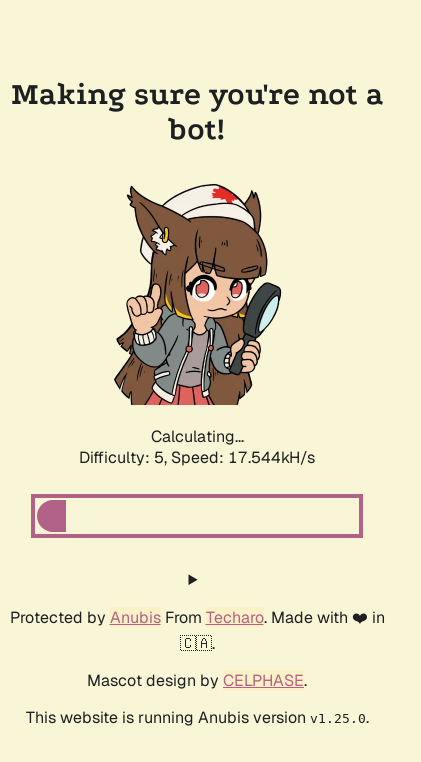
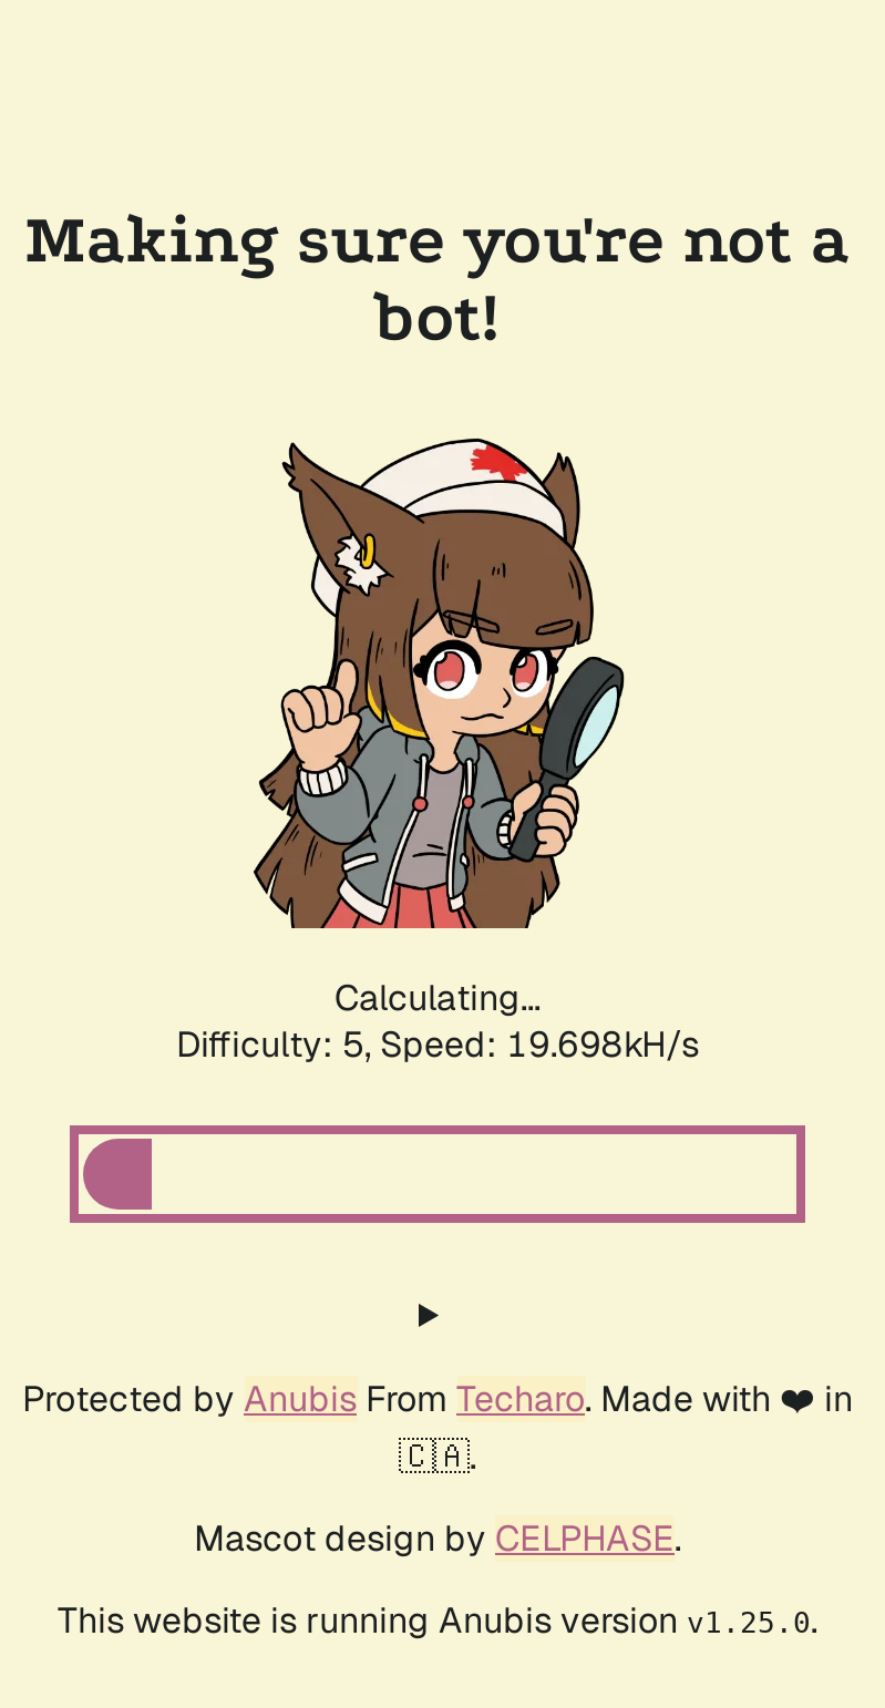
[79,447,315,468] Difficulty: 5, Speed: 17.544kH/s -> [176,1021,699,1068] Difficulty: 5, Speed: 19.698kH/s

